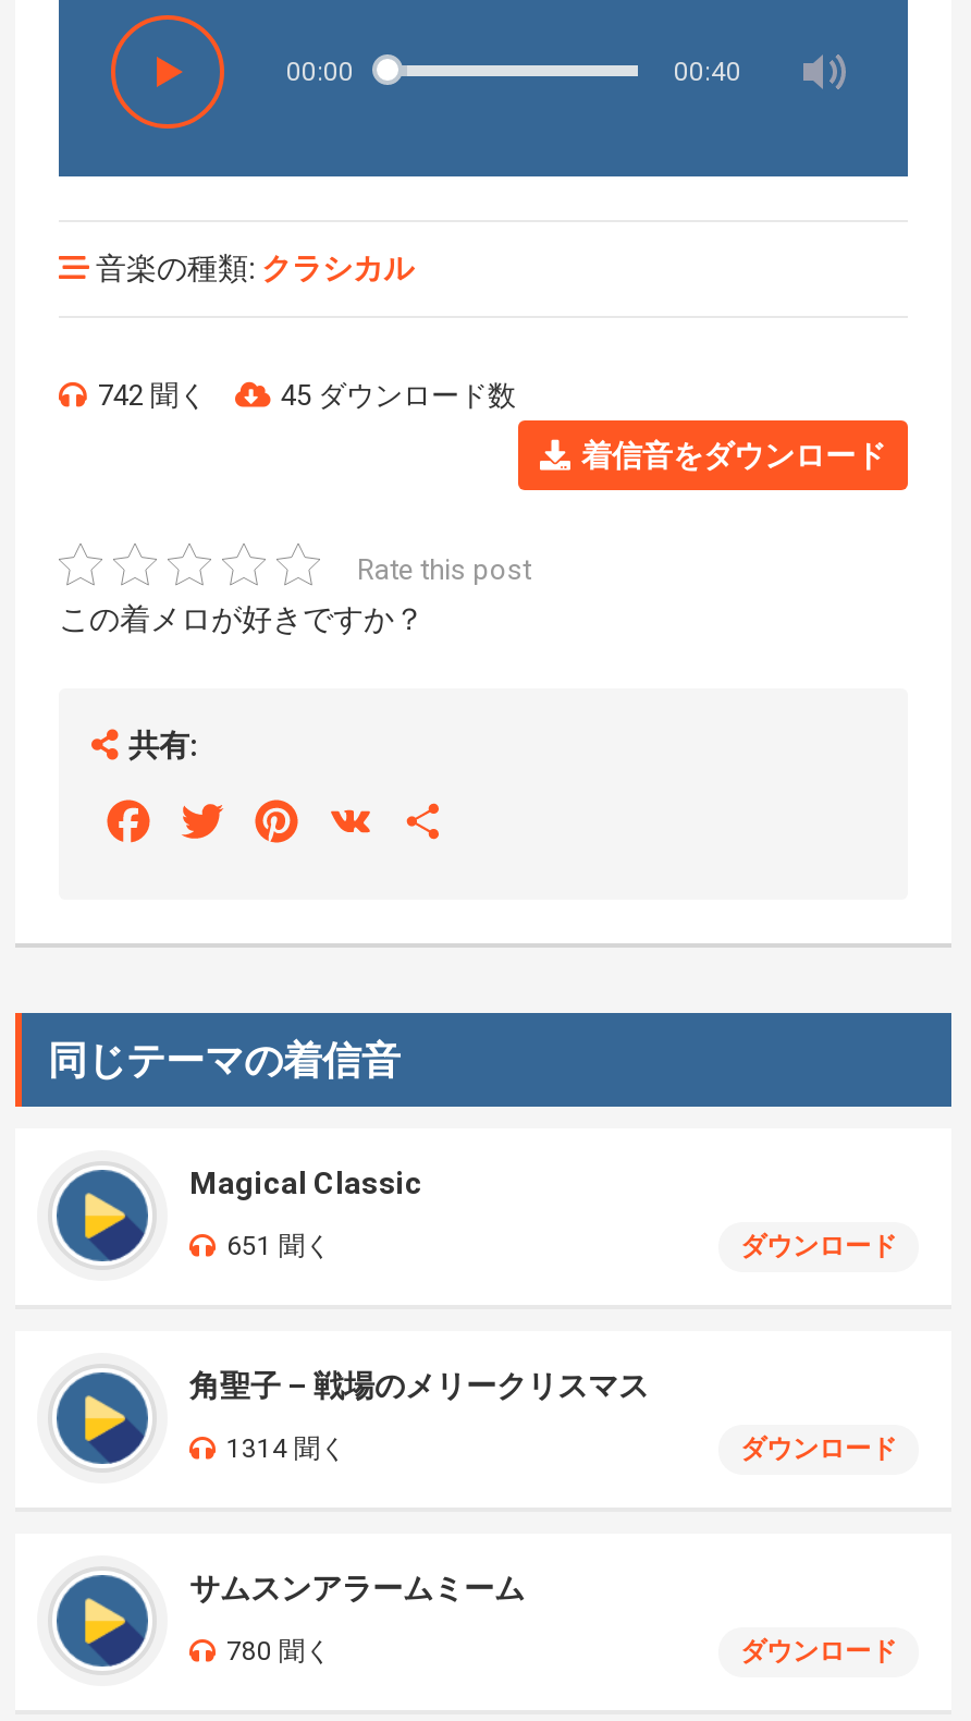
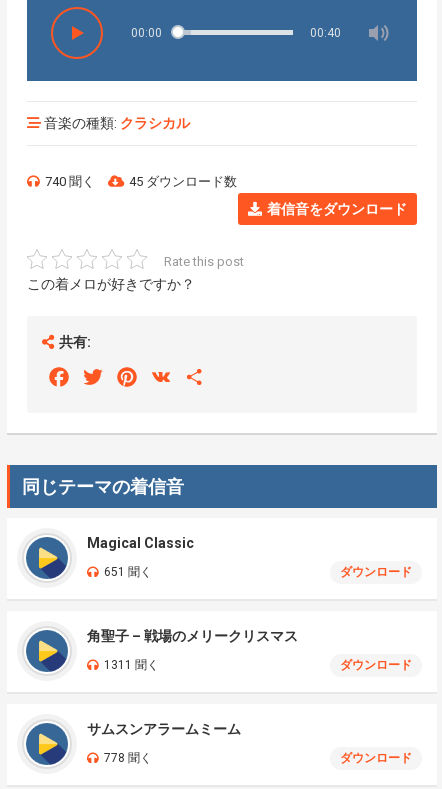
[98,379,207,412] 742 聞く -> [45,174,95,189] 740 聞く
[226,1433,346,1464] 1314 聞く -> [104,658,159,672] 1311 聞く
[226,1636,331,1667] 780 聞く -> [104,751,152,765] 778 聞く

